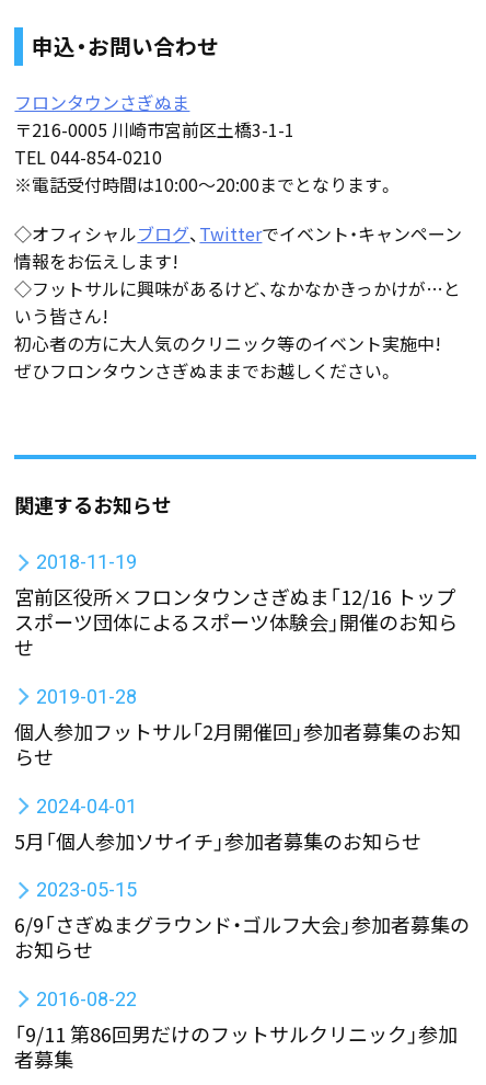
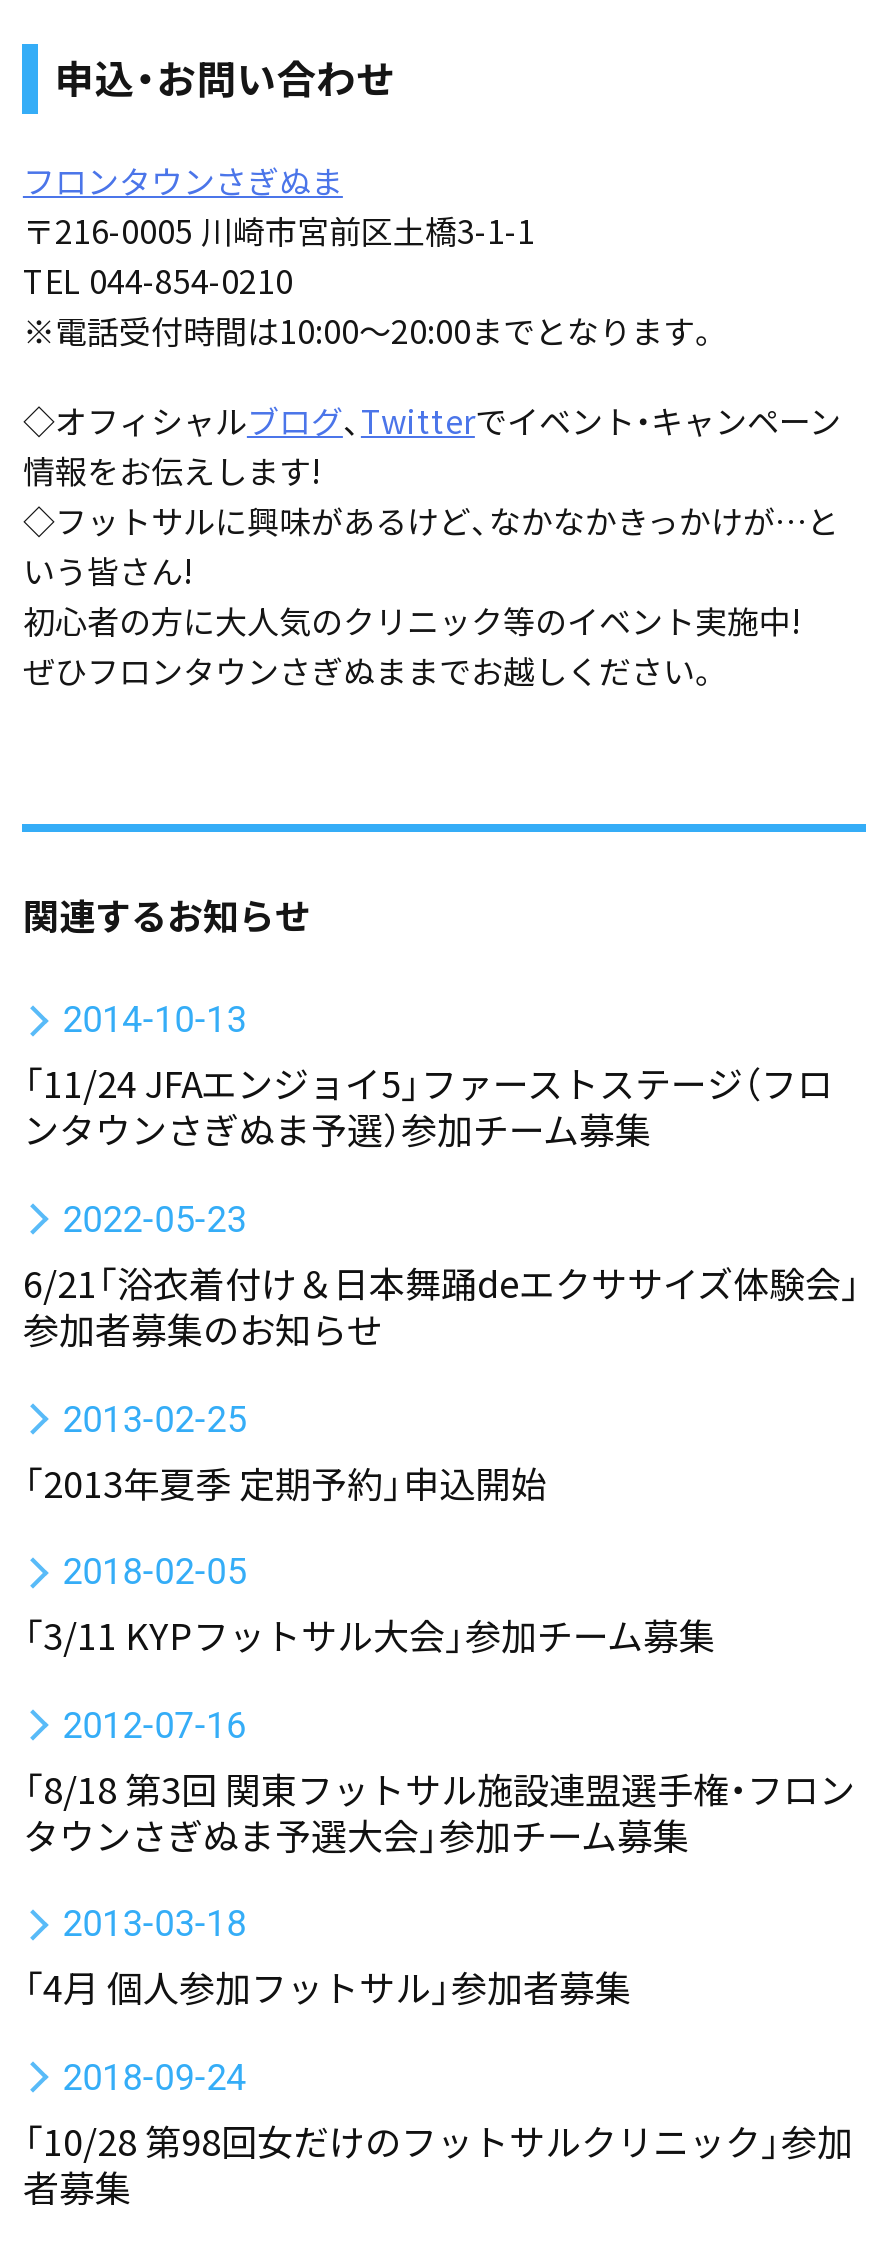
[15,551,470,1048] 2018-11-19 | 宮前区役所×フロンタウンさぎぬま「12/16 トップ | スポーツ団体によるスポーツ体験会」開催のお知ら | せ | 2019-01-28 | 個人参加フットサル「2月開催回」参加者募集のお知 | らせ | 2024-04-01 | 5月「個人参加ソサイチ」参加者募集のお知らせ | 2023-05-15 | 6/9「さぎぬまグラウンド・ゴルフ大会」参加者募集の | お知らせ | 2016-08-22 | 「9/11 第86回男だけのフットサルクリニック」参加 -> [23,999,861,2166] 2014-10-13 | 「11/24 JFAエンジョイ5」ファーストステージ（フロ | ンタウンさぎぬま予選）参加チーム募集 | 2022-05-23 | 6/21「浴衣着付け＆日本舞踊deエクササイズ体験会」 | 参加者募集のお知らせ | 2013-02-25 | 「2013年夏季 定期予約」申込開始 | 2018-02-05 | 「3/11 KYPフットサル大会」参加チーム募集 | 2012-07-16 | 「8/18 第3回 関東フットサル施設連盟選手権・フロン | タウンさぎぬま予選大会」参加チーム募集 | 2013-03-18 | 「4月 個人参加フットサル」参加者募集 | 2018-09-24 | 「10/28 第98回女だけのフットサルクリニック」参加

